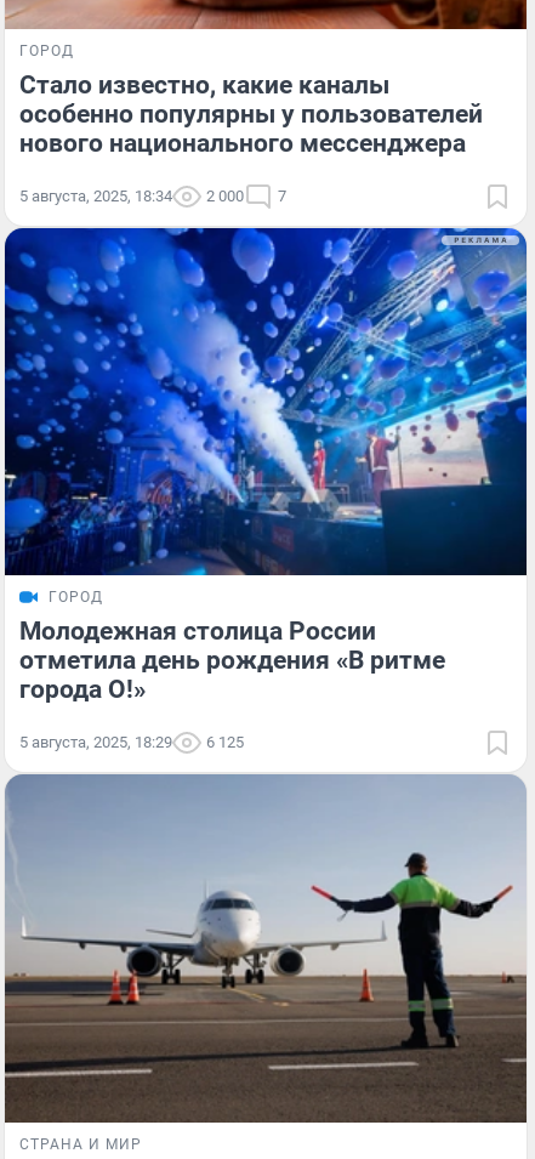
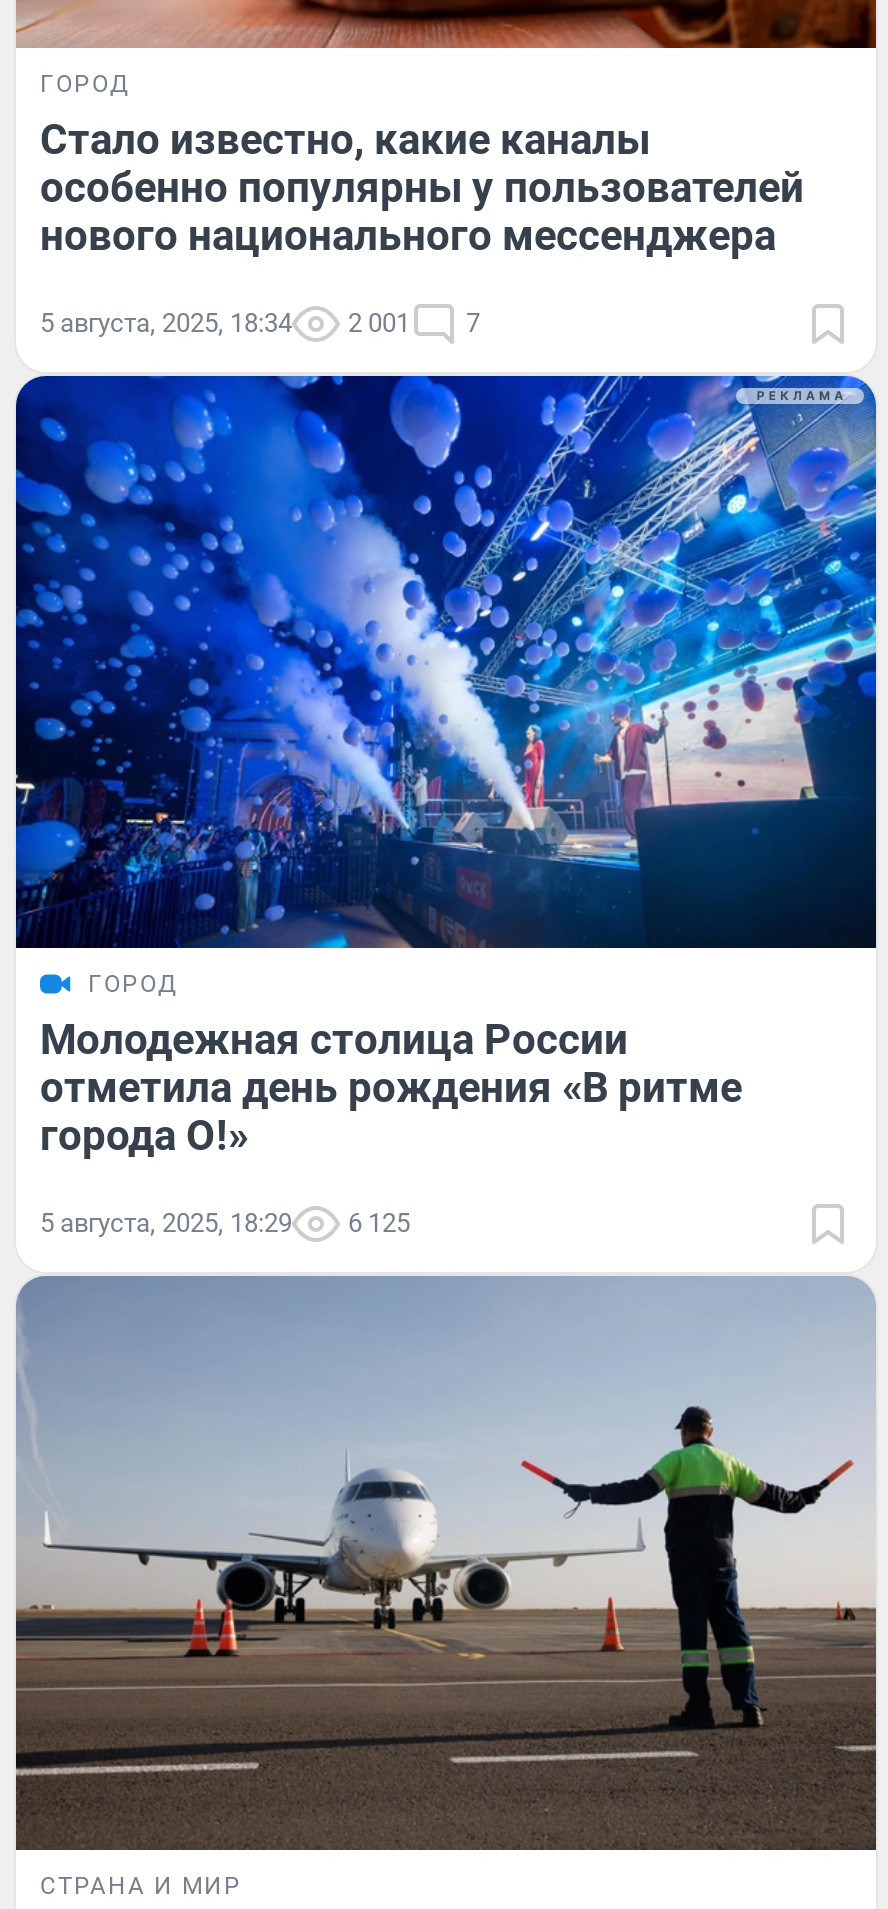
[19,186,286,205] 5 августа, 2025, 18:34 2 000 7 -> [40,307,480,337] 5 августа, 2025, 18:34 2 001 7

